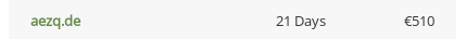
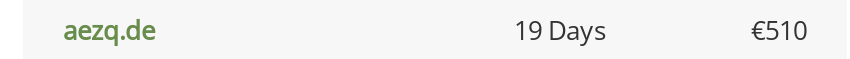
[275,11,325,30] 21 Days -> [514,12,606,48] 19 Days

